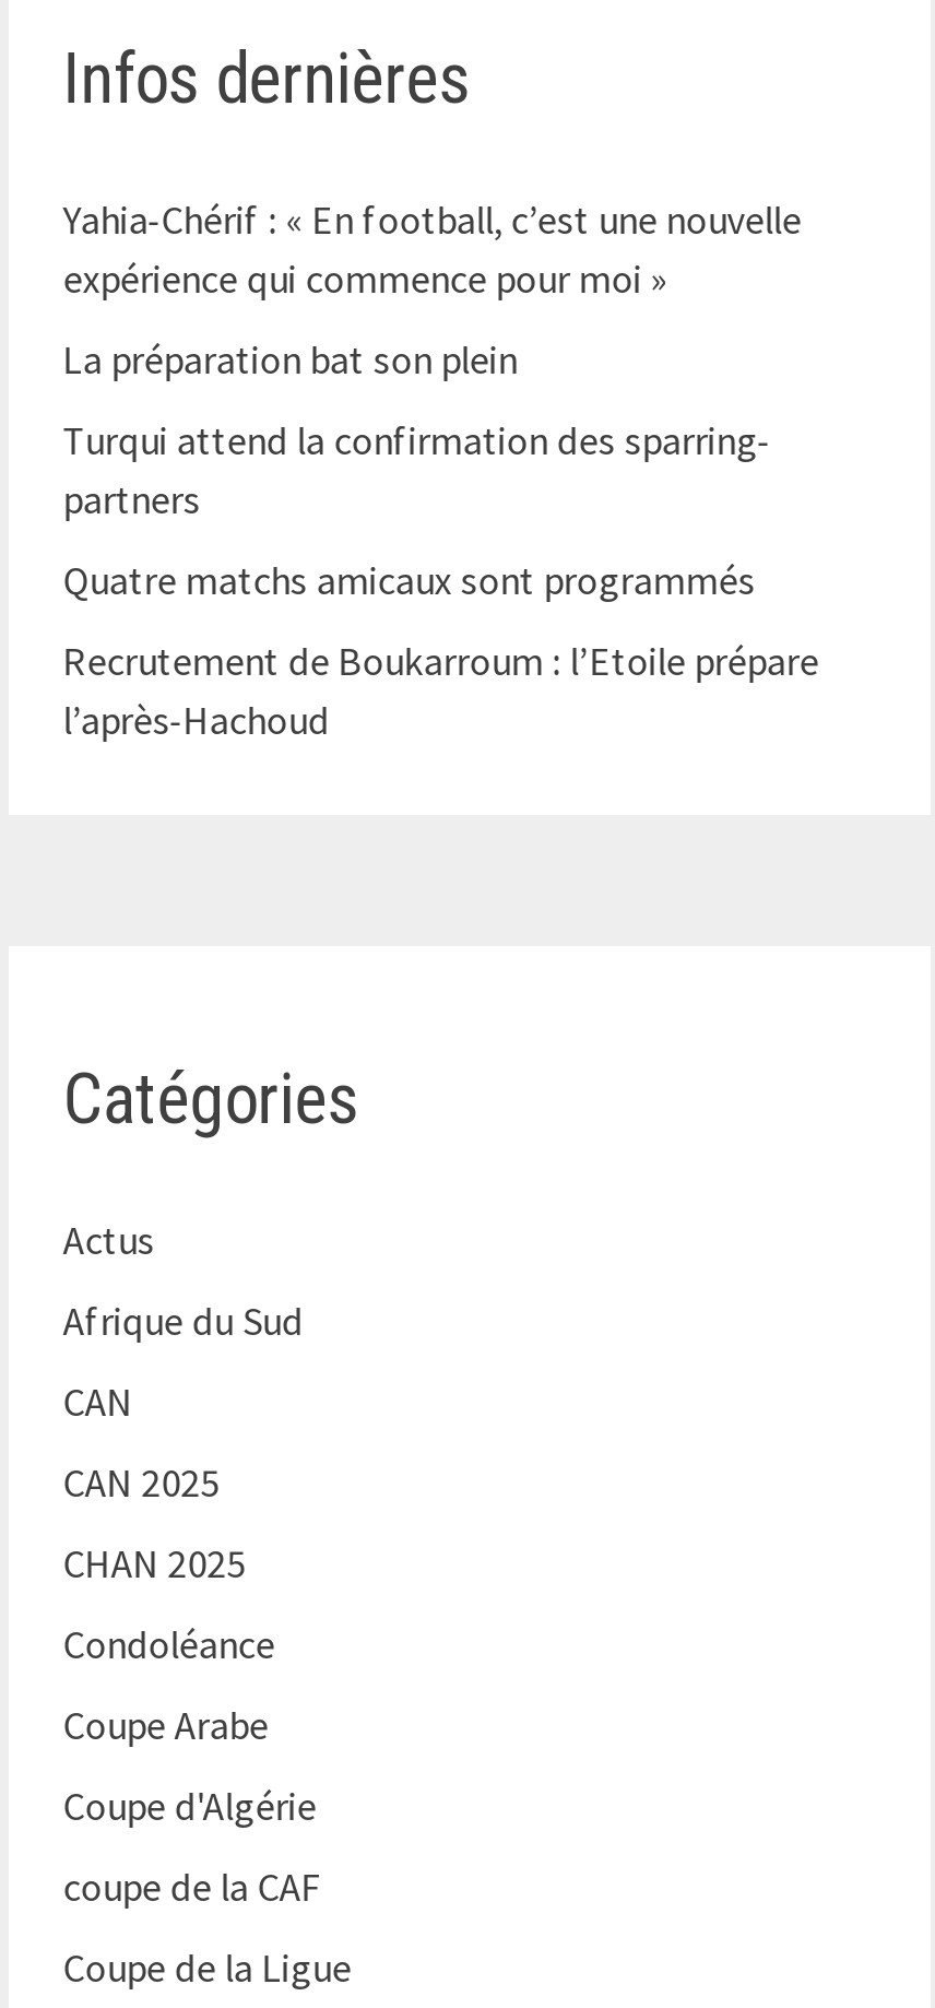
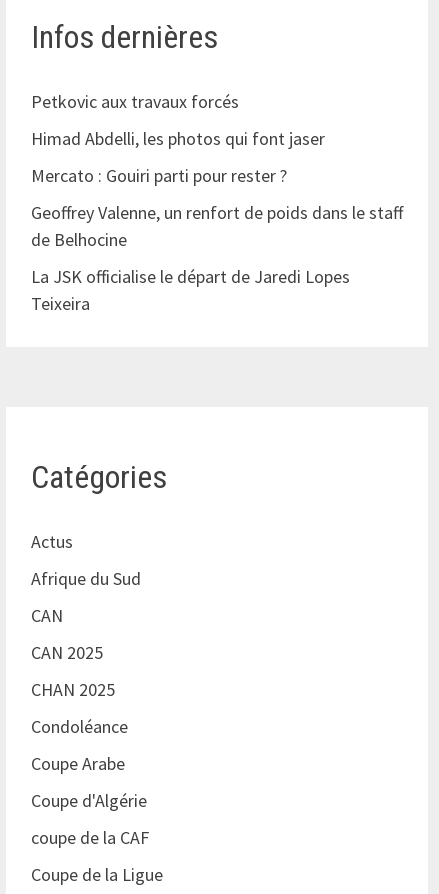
[63,194,801,303] Yahia-Chérif : « En football, c’est une nouvelle | expérience qui commence pour moi » -> [31,90,243,113] Petkovic aux travaux forcés
[63,334,517,384] La préparation bat son plein -> [31,127,325,150] Himad Abdelli, les photos qui font jaser
[63,415,771,524] Turqui attend la confirmation des sparring- | partners -> [31,164,287,187] Mercato : Gouiri parti pour rester ?
[63,555,755,605] Quatre matchs amicaux sont programmés -> [31,201,403,251] Geoffrey Valenne, un renfort de poids dans le staff | de Belhocine
[63,636,819,745] Recrutement de Boukarroum : l’Etoile prépare | l’après-Hachoud -> [31,265,350,315] La JSK officialise le départ de Jaredi Lopes | Teixeira

